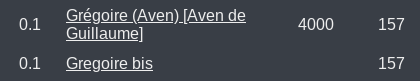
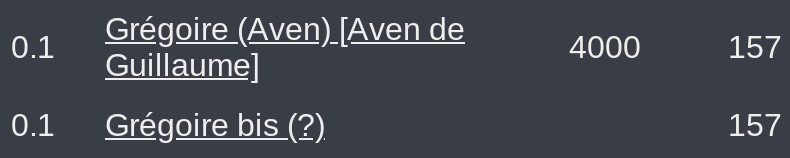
[66,55,153,72] Gregoire bis -> [105,108,325,142] Grégoire bis (?)

